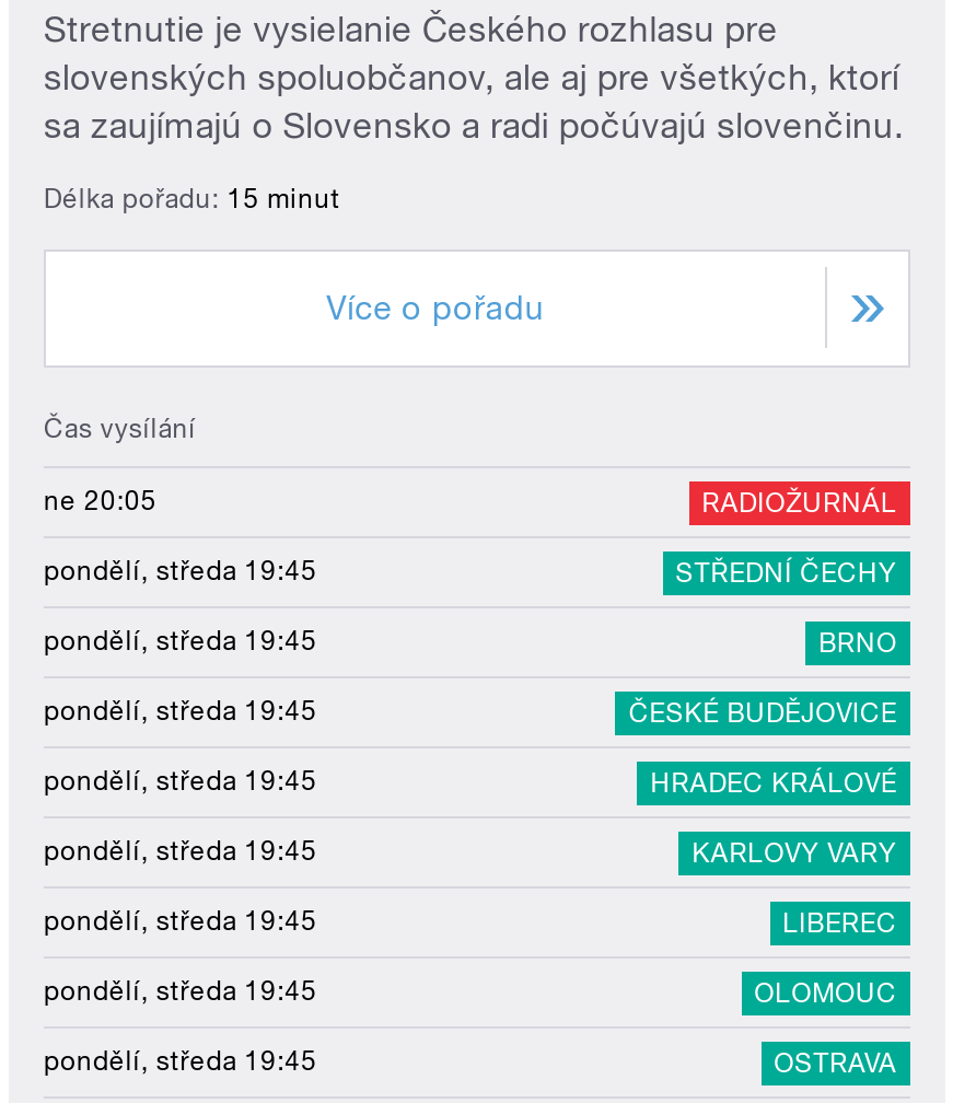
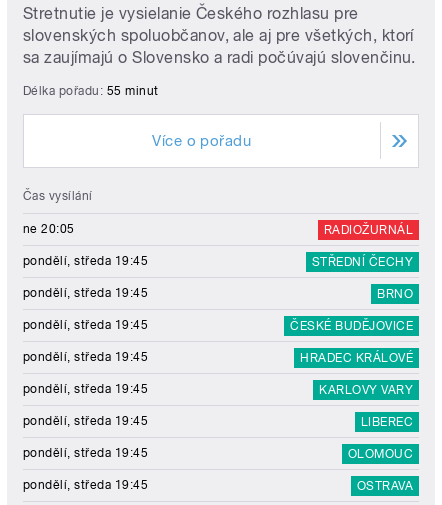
[44,184,340,214] Délka pořadu: 15 minut -> [23,84,159,98] Délka pořadu: 55 minut

